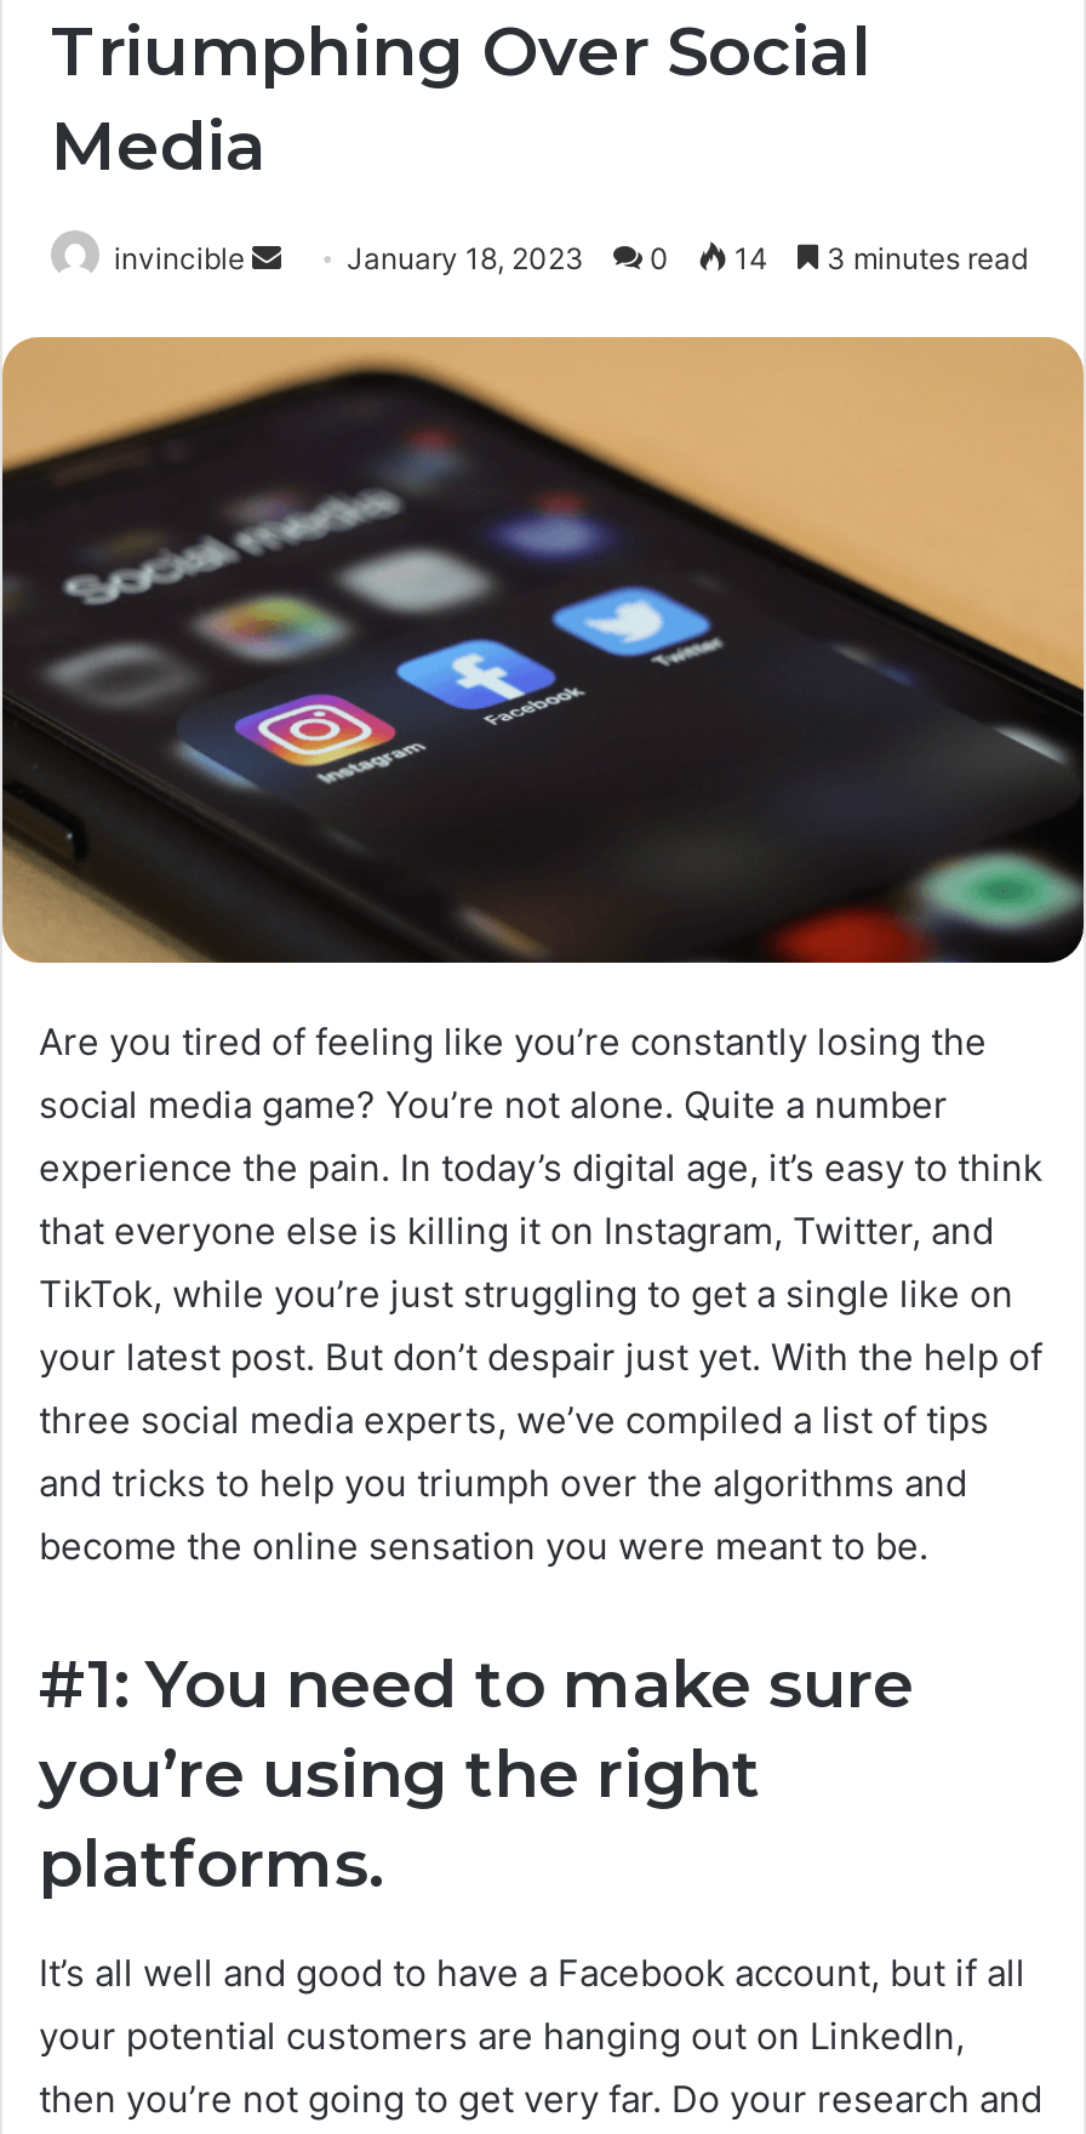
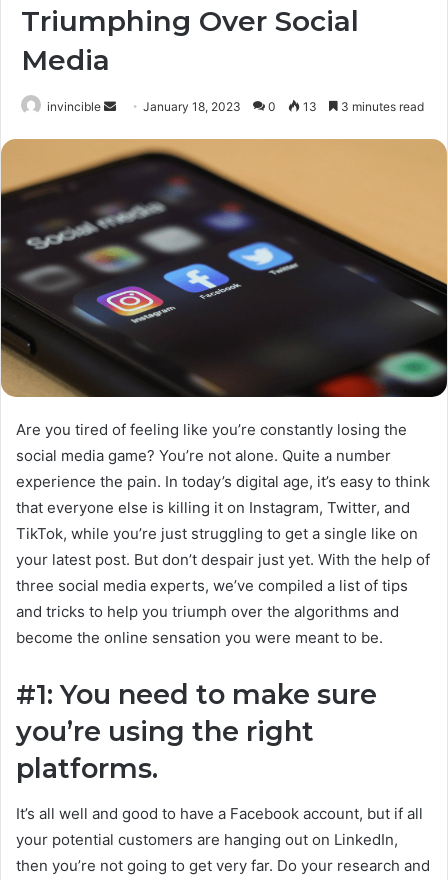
[727,240,768,276] 14 -> [300,99,317,114] 13

